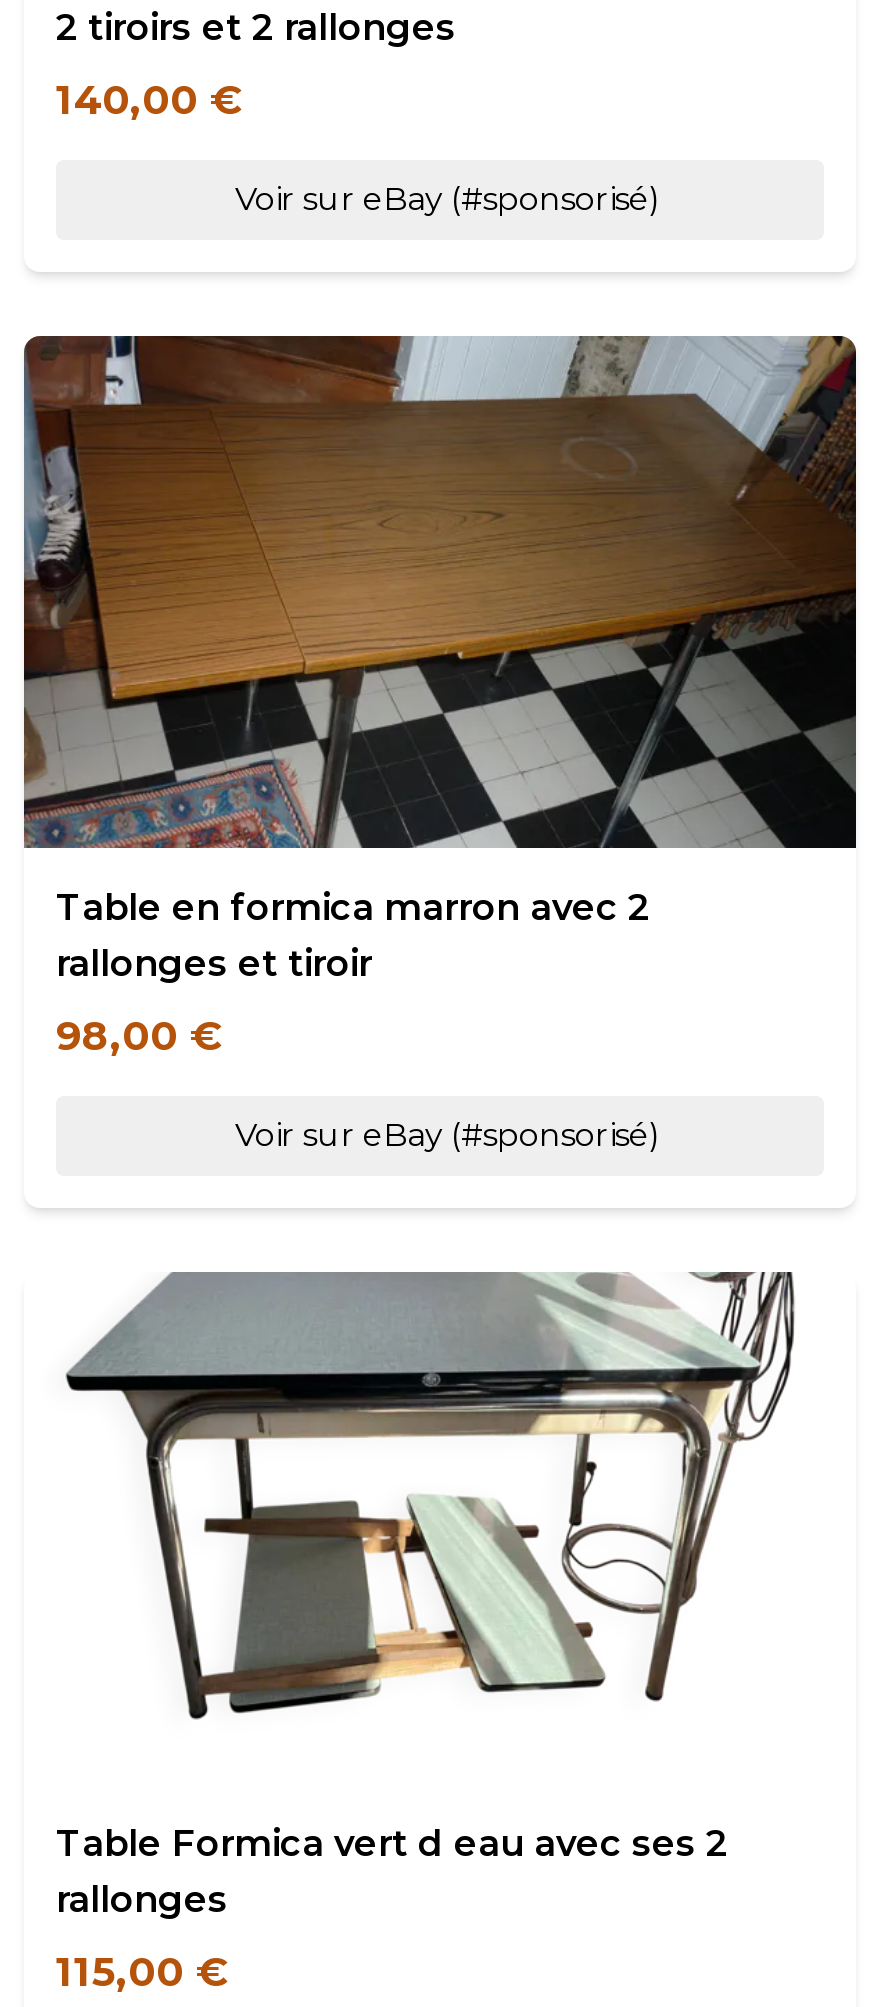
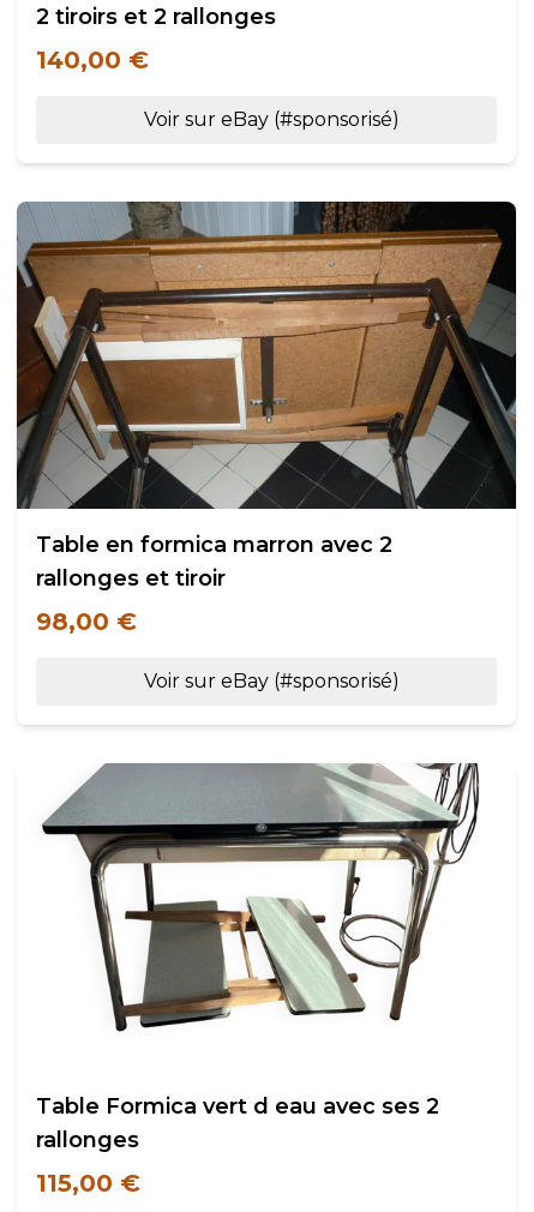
[22,334,856,850] [image] -> [16,200,517,510] [image]

